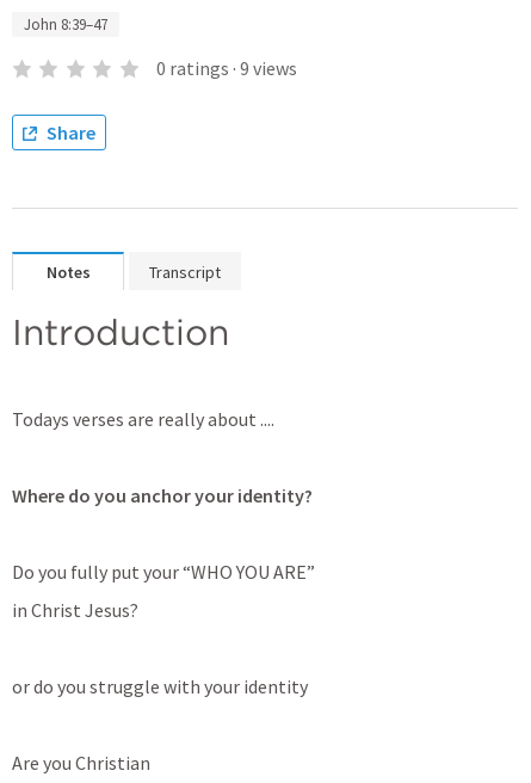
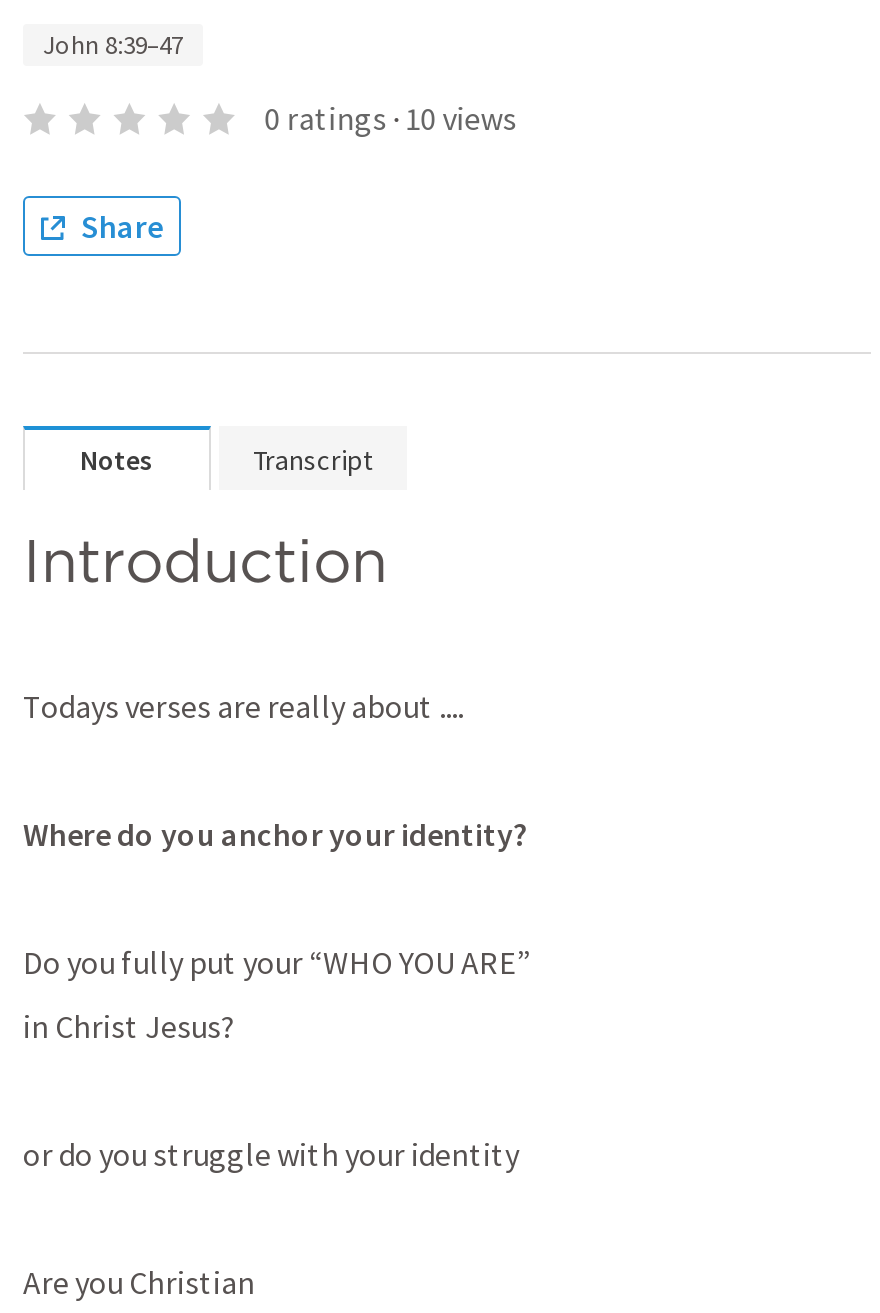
[156,56,297,80] 0 ratings · 9 views -> [264,98,516,138] 0 ratings · 10 views

